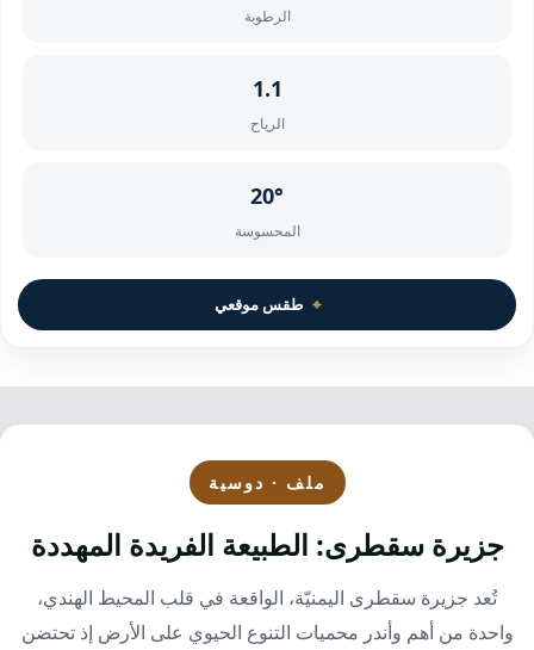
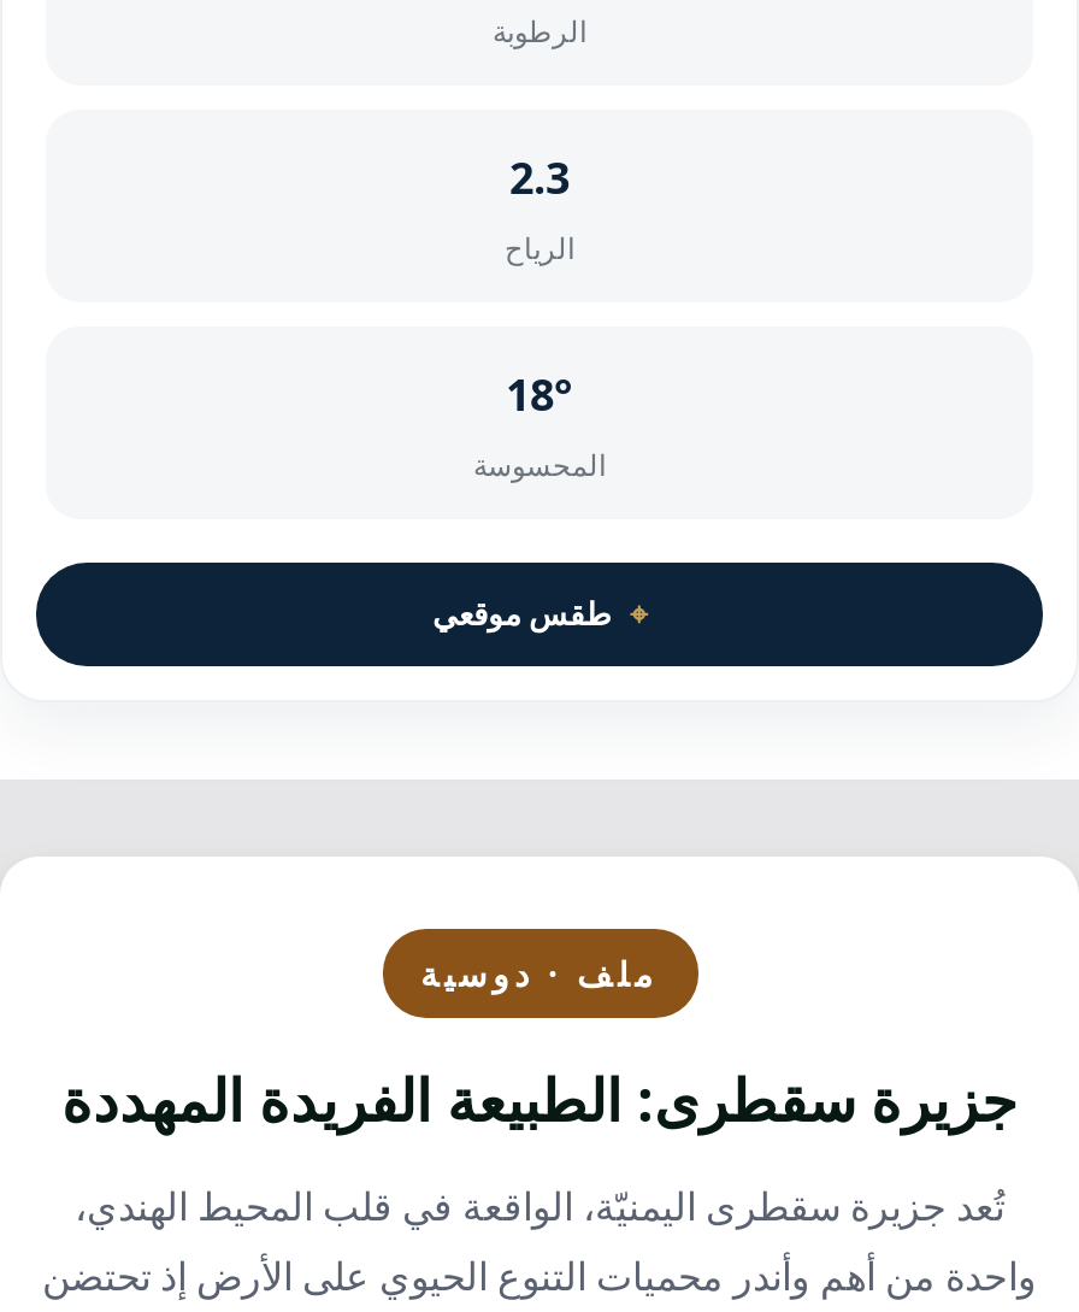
[262,74,291,102] 1.1 -> [529,148,589,206] 2.3
[260,181,293,210] 20° -> [525,365,592,422] 18°

